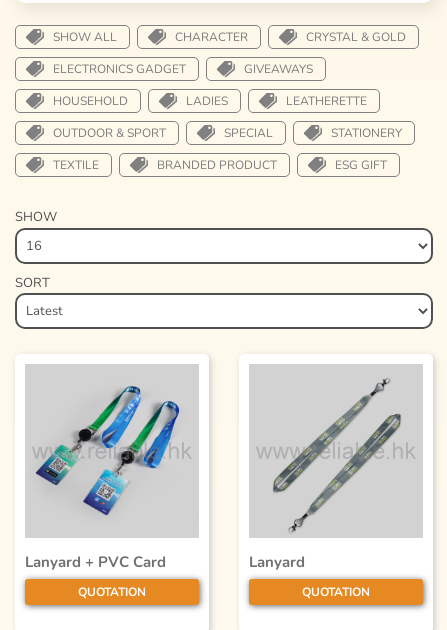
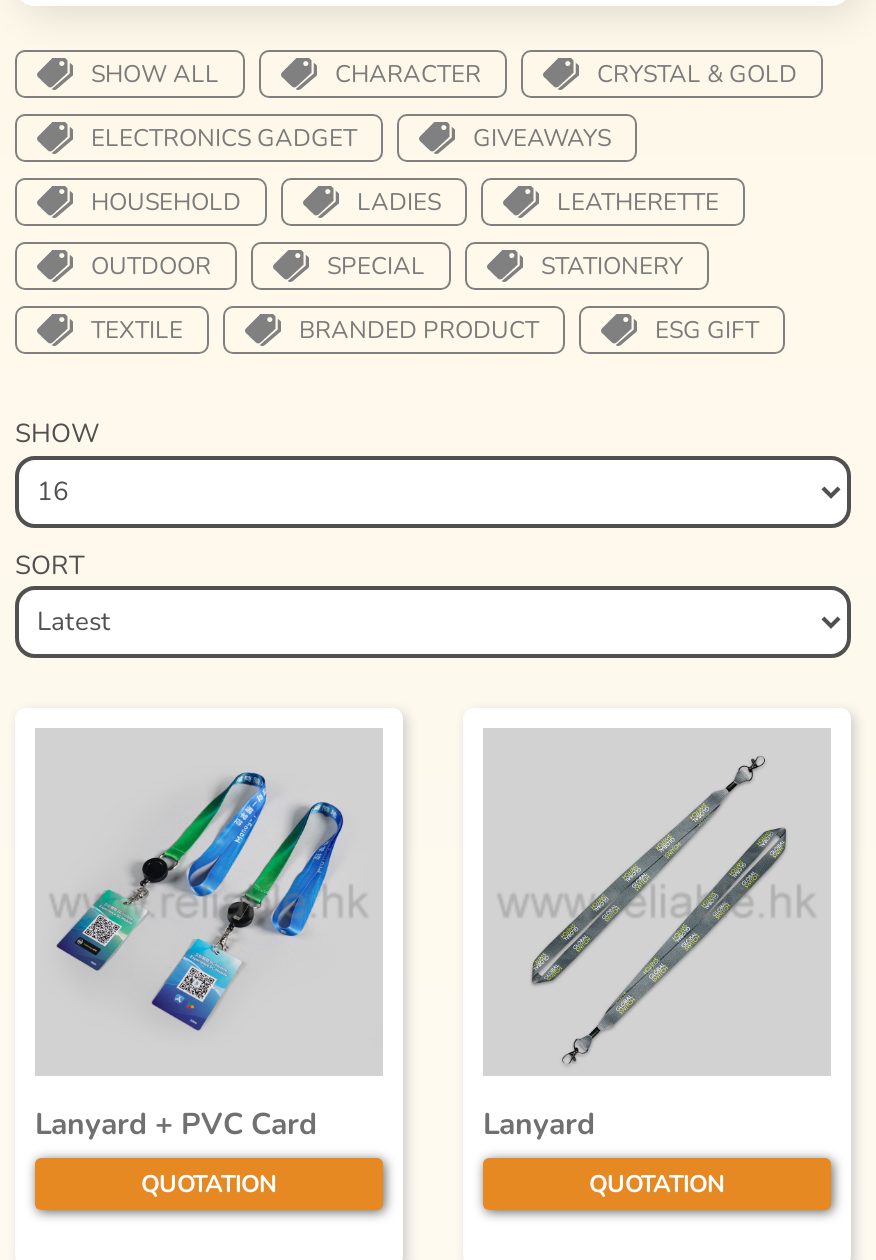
[53,125,166,141] OUTDOOR & SPORT -> [91,250,211,282] OUTDOOR

